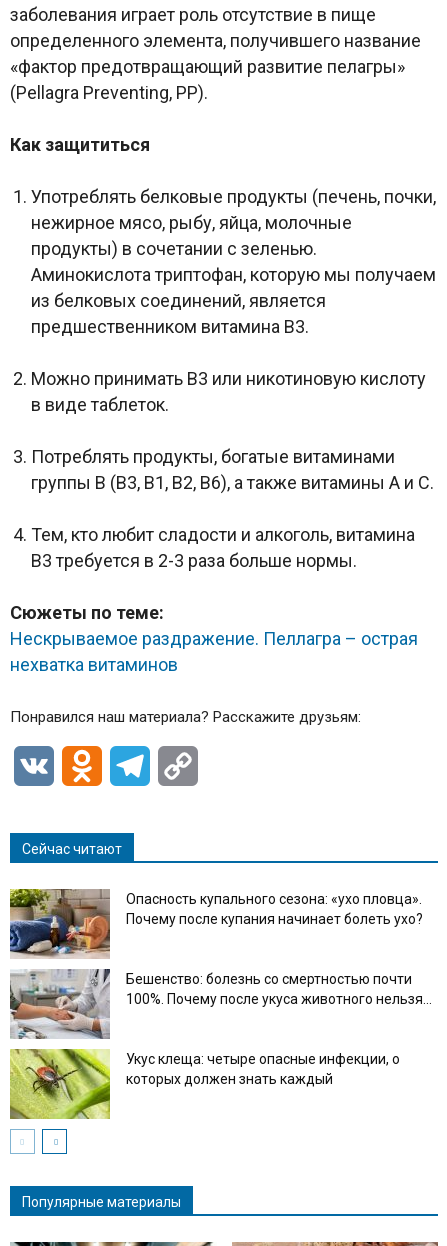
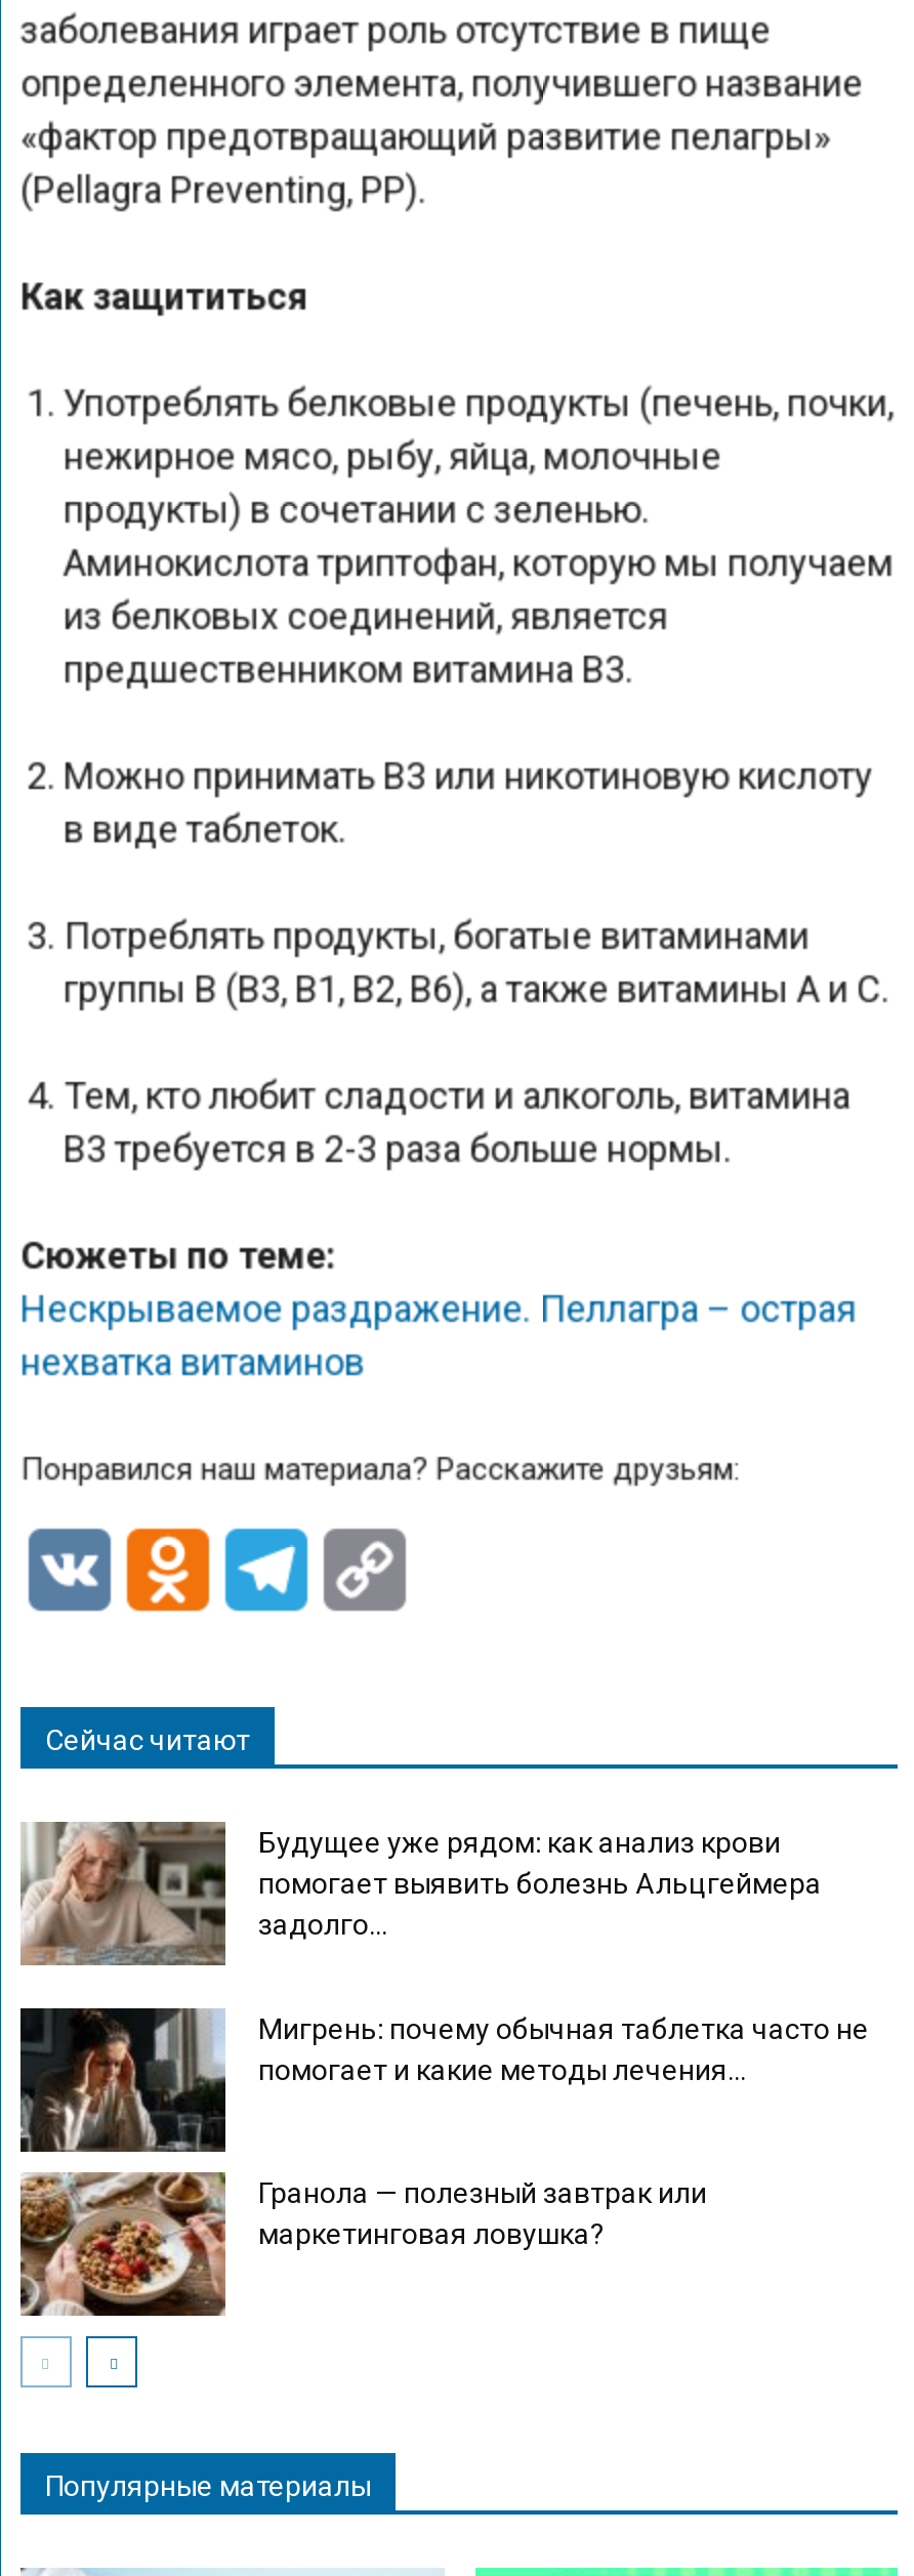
[9,888,423,958] [image] | Опасность купального сезона: «ухо пловца». | Почему после купания начинает болеть ухо? -> [20,1822,822,1965] [image] | Будущее уже рядом: как анализ крови | помогает выявить болезнь Альцгеймера | задолго...
[10,968,432,1040] [image] | Бешенство: болезнь со смертностью почти | 100%. Почему после укуса животного нельзя... -> [20,2008,869,2154] [image] | Мигрень: почему обычная таблетка часто не | помогает и какие методы лечения...
[9,1048,400,1120] [image] | Укус клеща: четыре опасные инфекции, о | которых должен знать каждый -> [18,2170,707,2318] [image] | Гранола — полезный завтрак или | маркетинговая ловушка?

